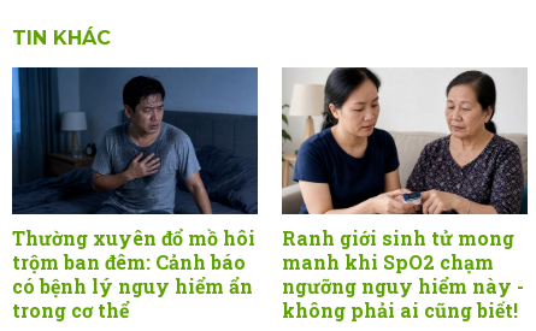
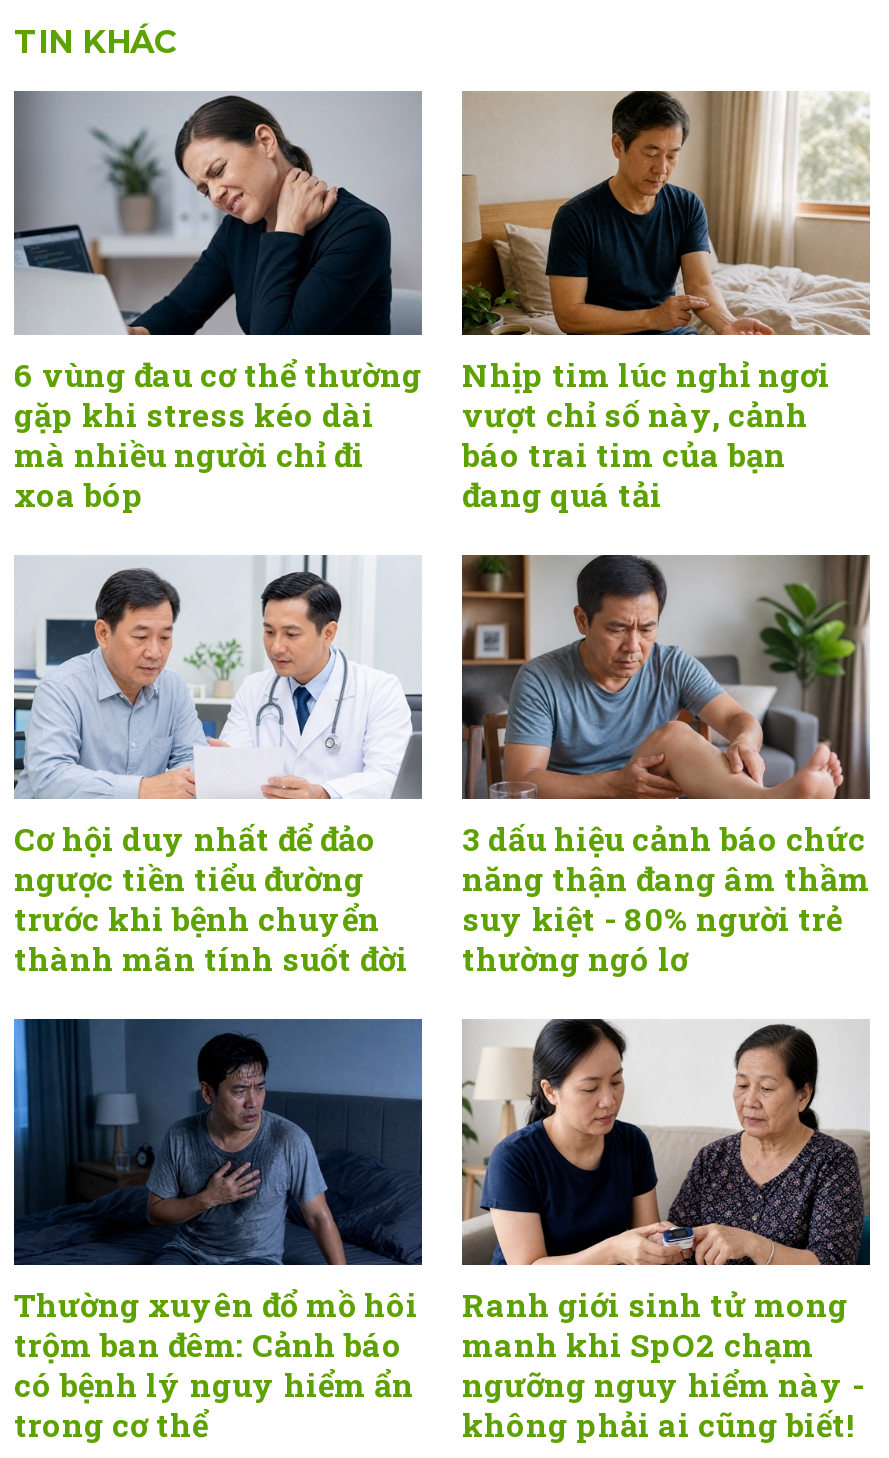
none -> [12,91,422,515] [image] | 6 vùng đau cơ thể thường | gặp khi stress kéo dài | mà nhiều người chỉ đi | xoa bóp
none -> [12,553,424,980] [image] | Cơ hội duy nhất để đảo | ngược tiền tiểu đường | trước khi bệnh chuyển | thành mãn tính suốt đời
none -> [460,89,870,515] [image] | Nhịp tim lúc nghỉ ngơi | vượt chỉ số này, cảnh | báo trai tim của bạn | đang quá tải
none -> [460,553,872,980] [image] | 3 dấu hiệu cảnh báo chức | năng thận đang âm thầm | suy kiệt - 80% người trẻ | thường ngó lơ

